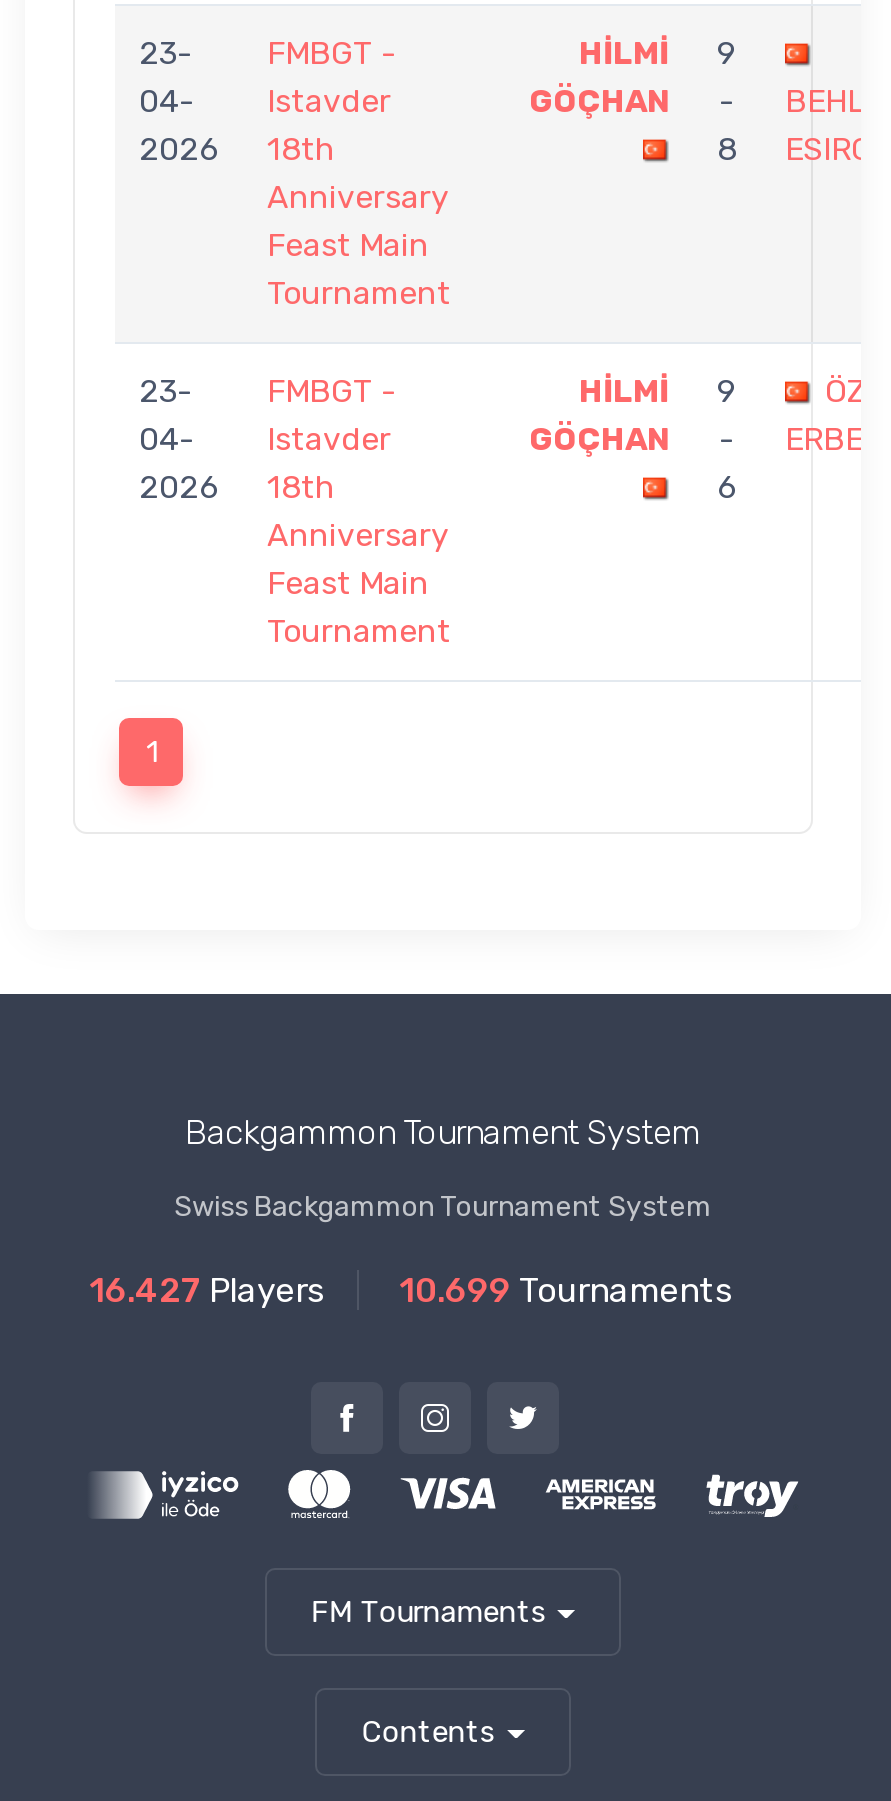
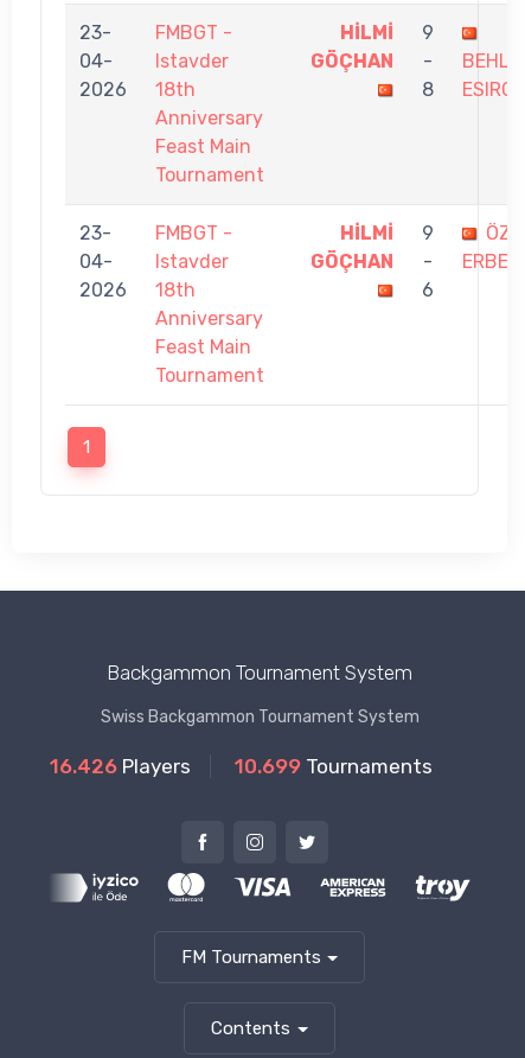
[89,1270,733,1310] 16.427 Players 10.699 Tournaments -> [49,754,432,778] 16.426 Players 10.699 Tournaments

